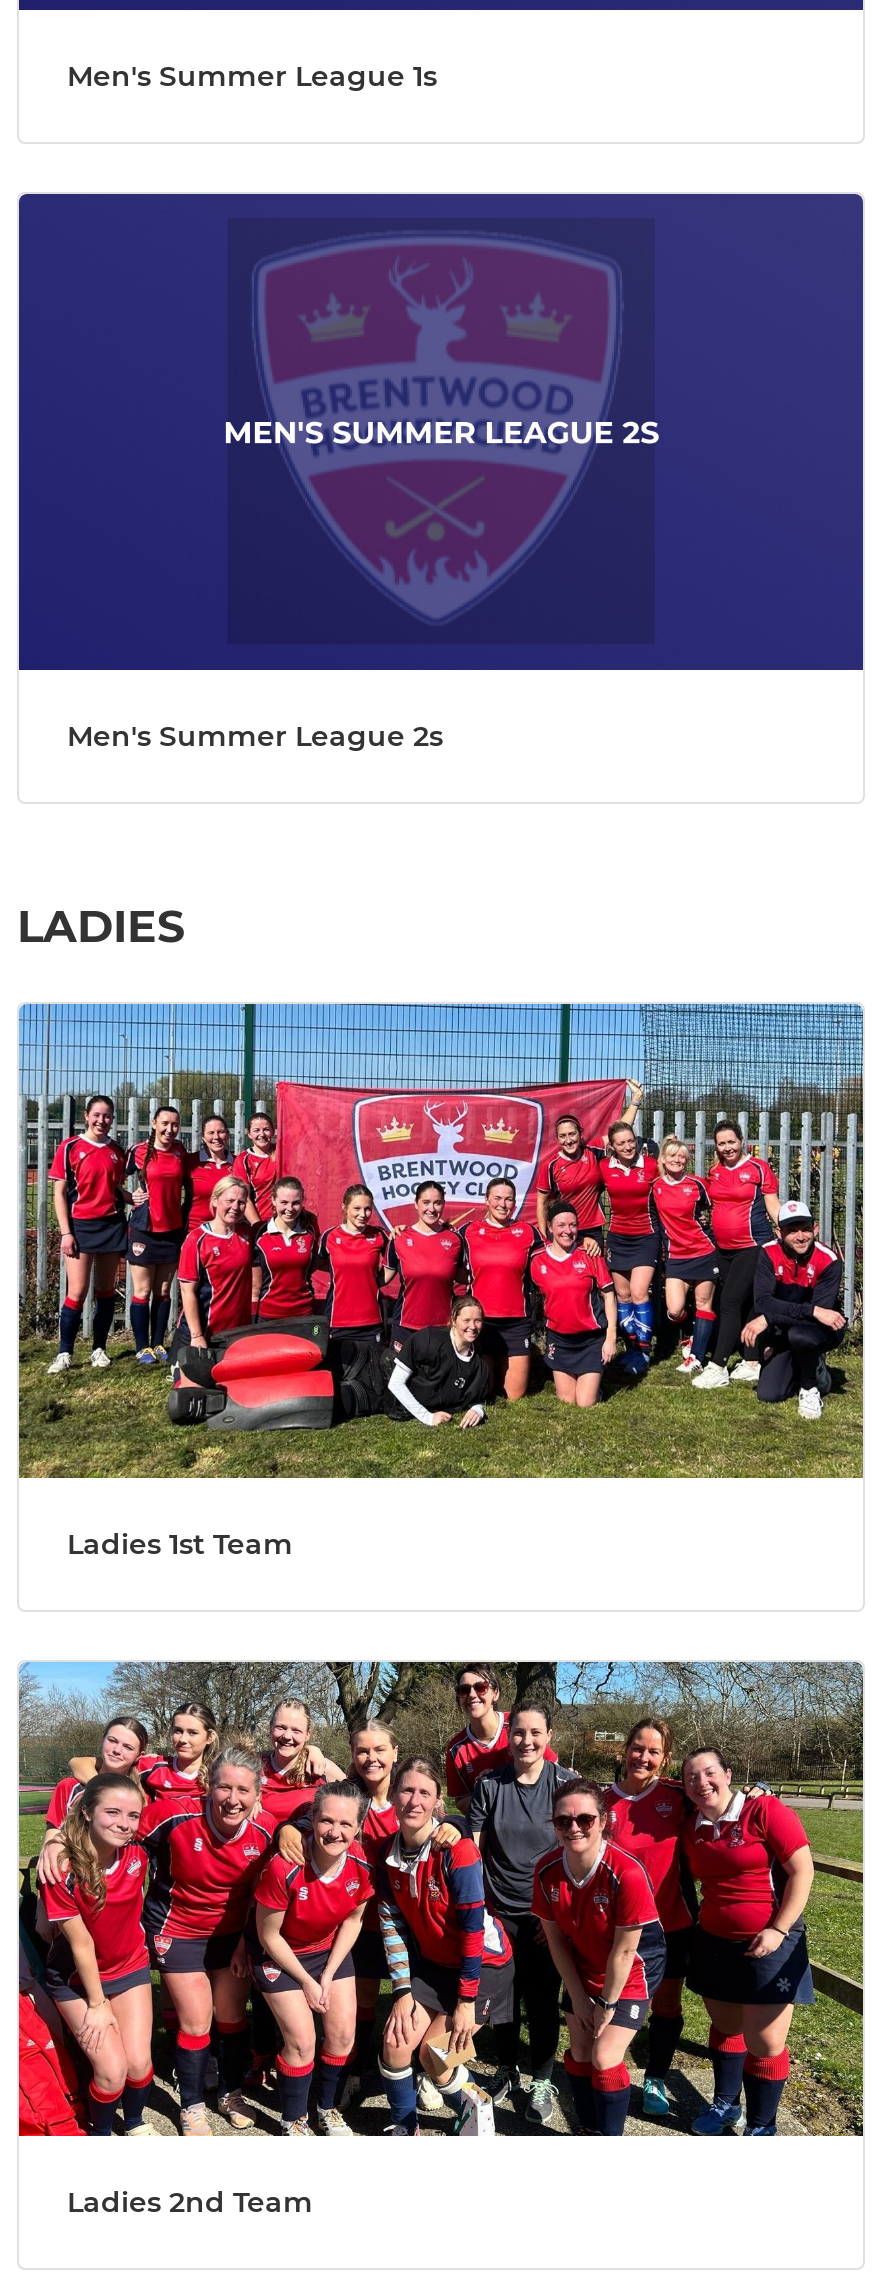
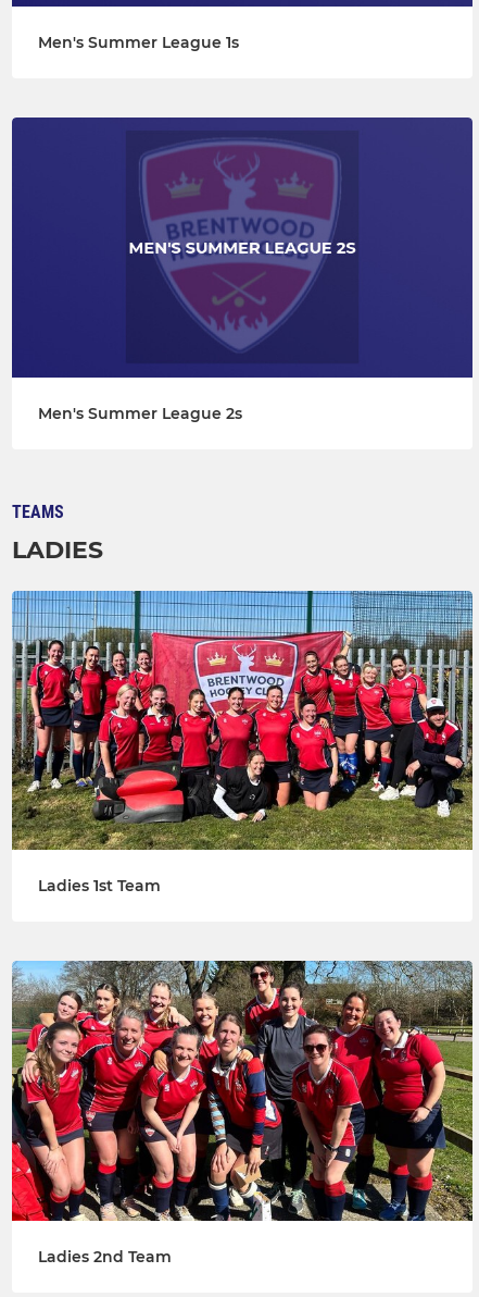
none -> [12,501,64,522] TEAMS

